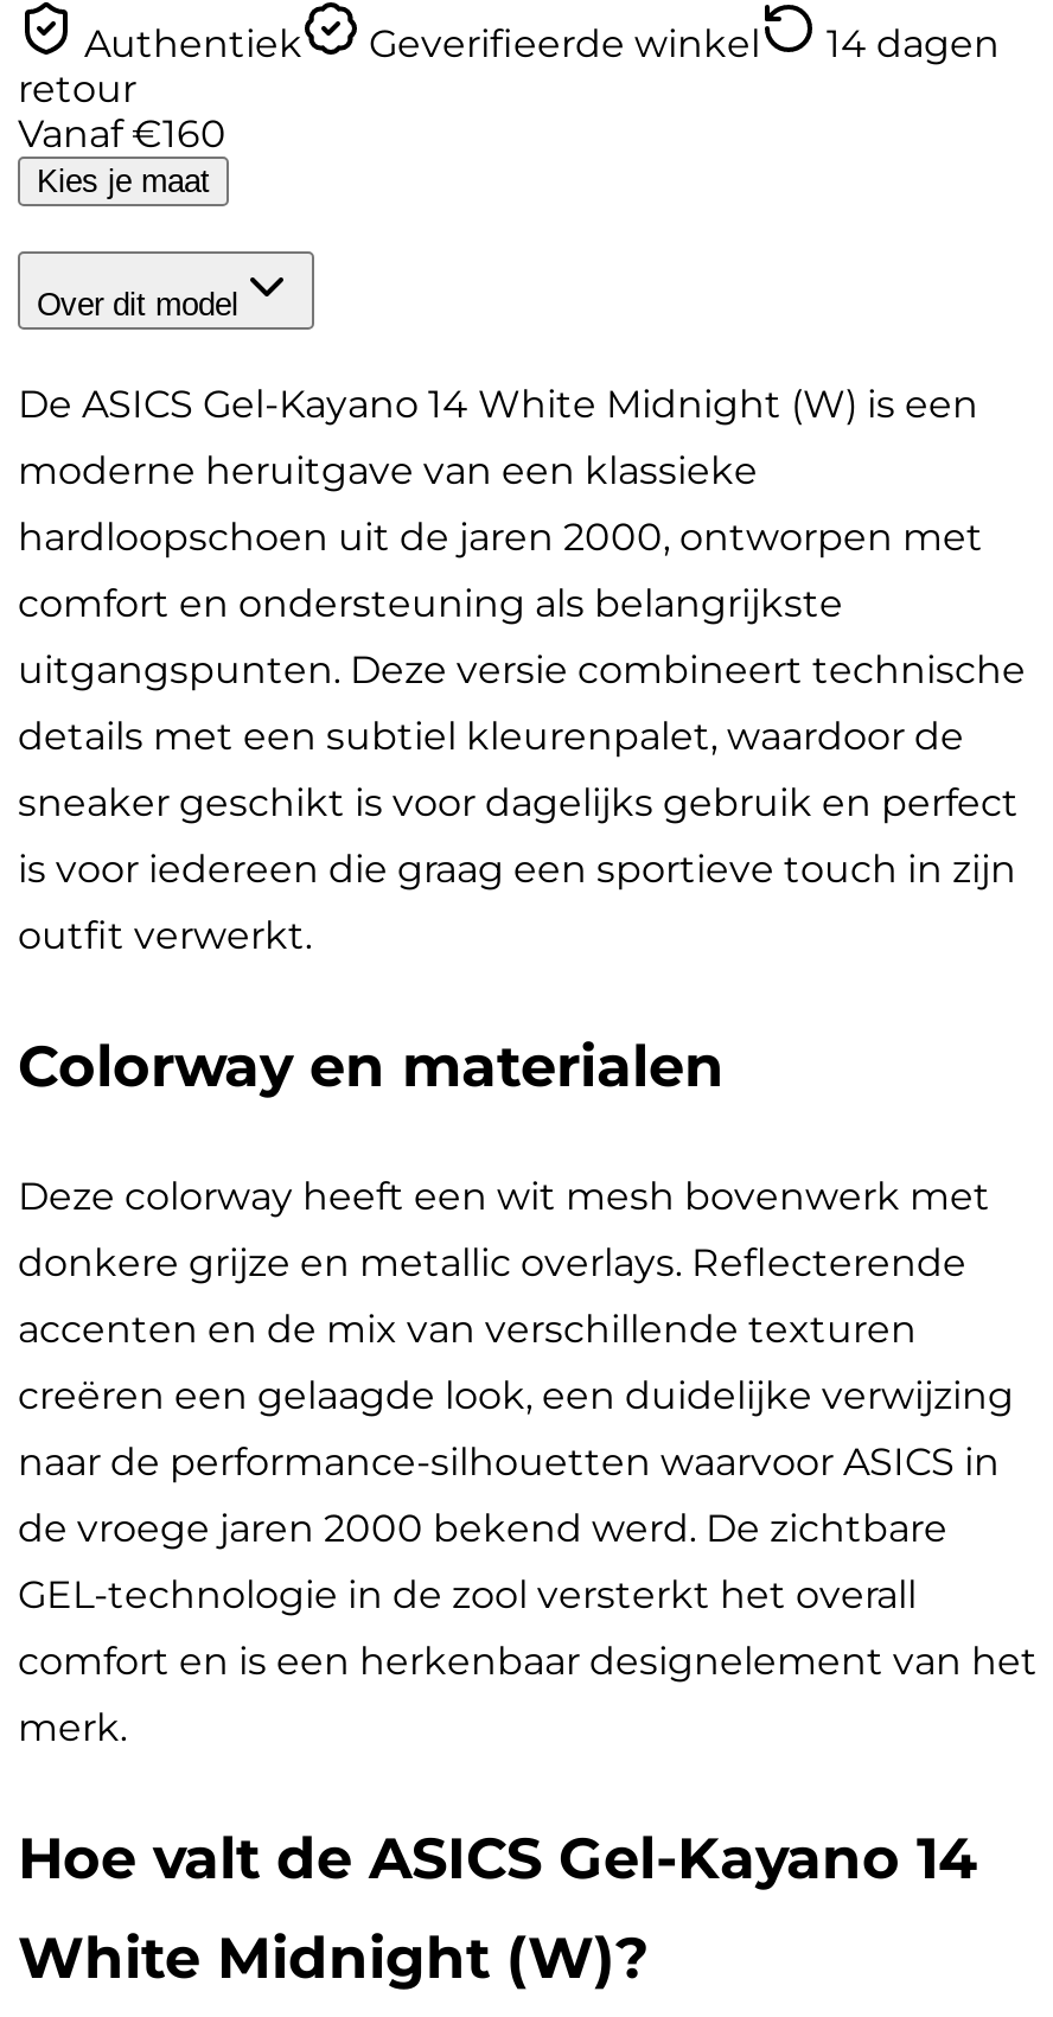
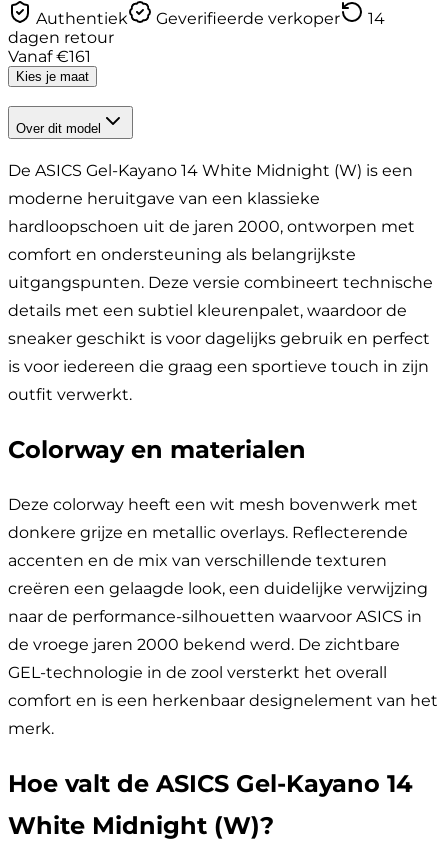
[18,21,1000,156] Geverifieerde winkel | 14 dagen | retour | Vanaf €160 -> [8,9,385,66] Geverifieerde verkoper | 14 | dagen retour | Vanaf €161

